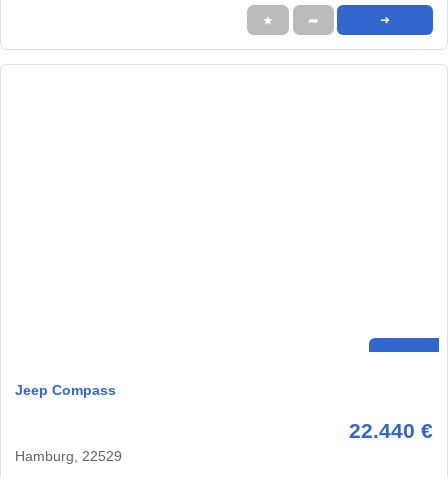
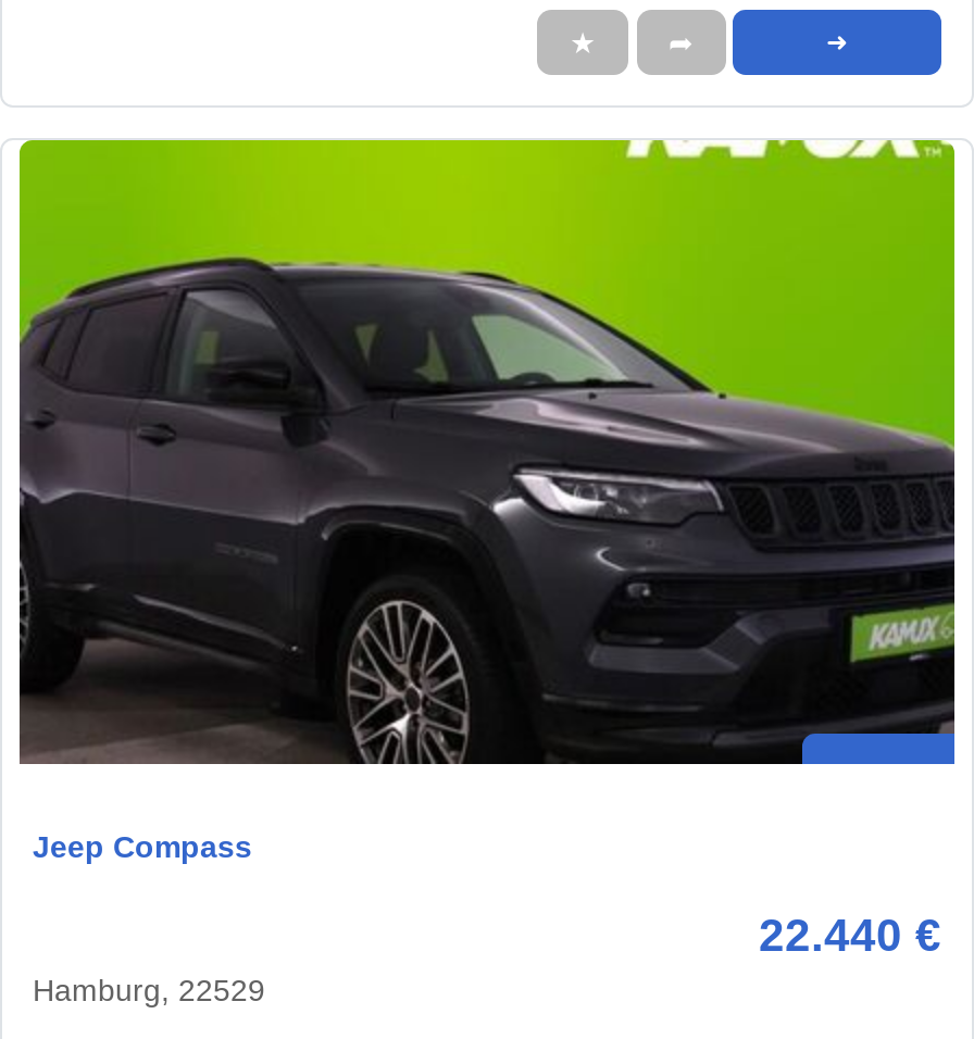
none -> [17,138,957,766] [image]

